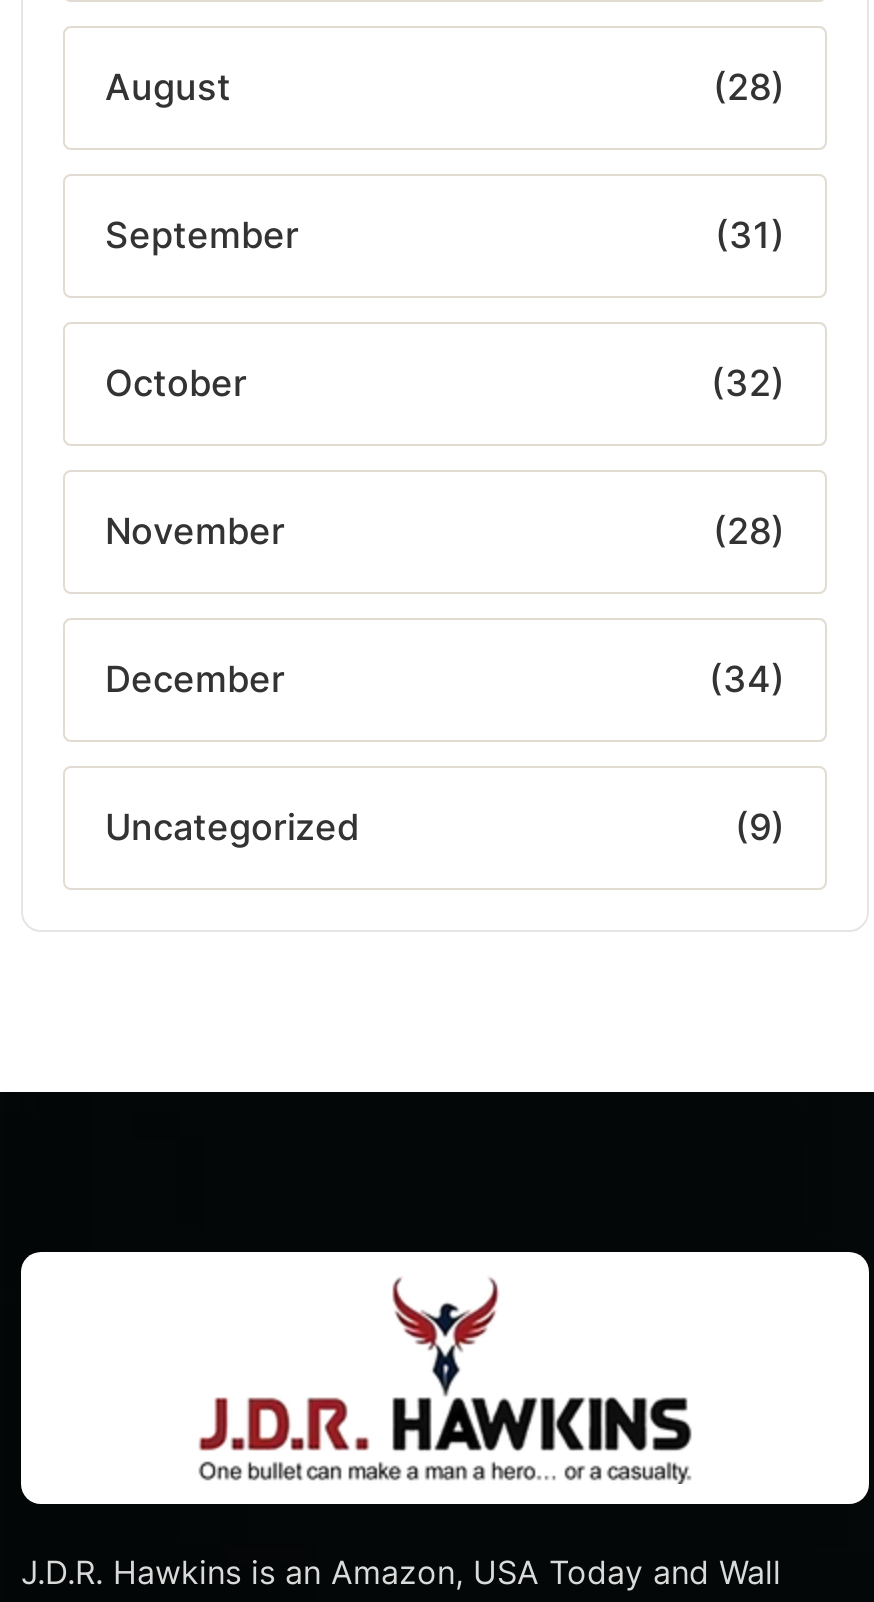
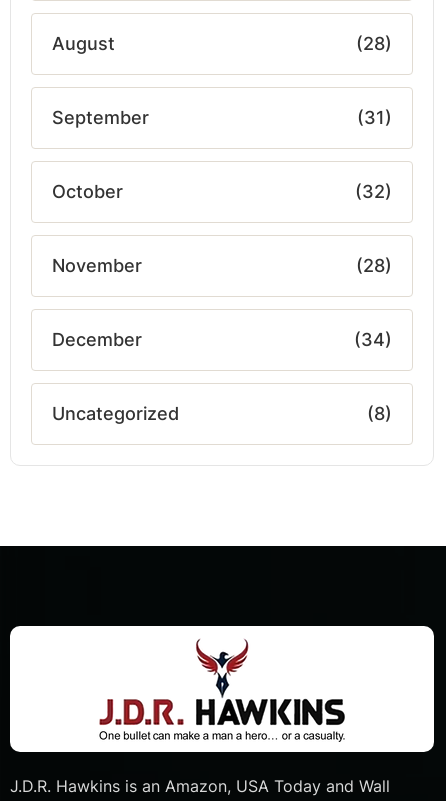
[735,806,785,848] (9) -> [367,403,392,424] (8)

